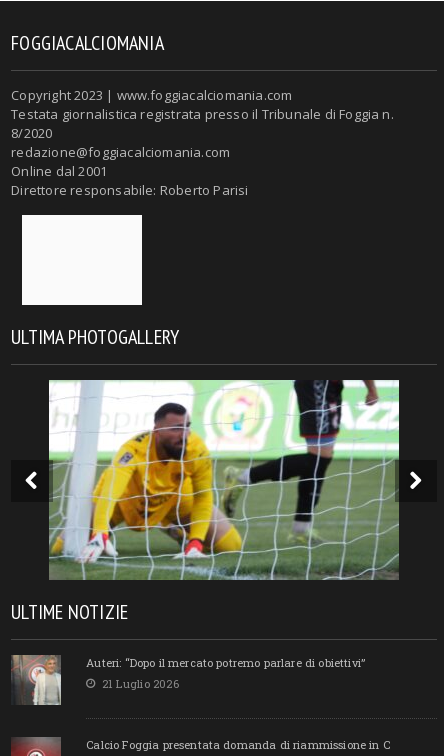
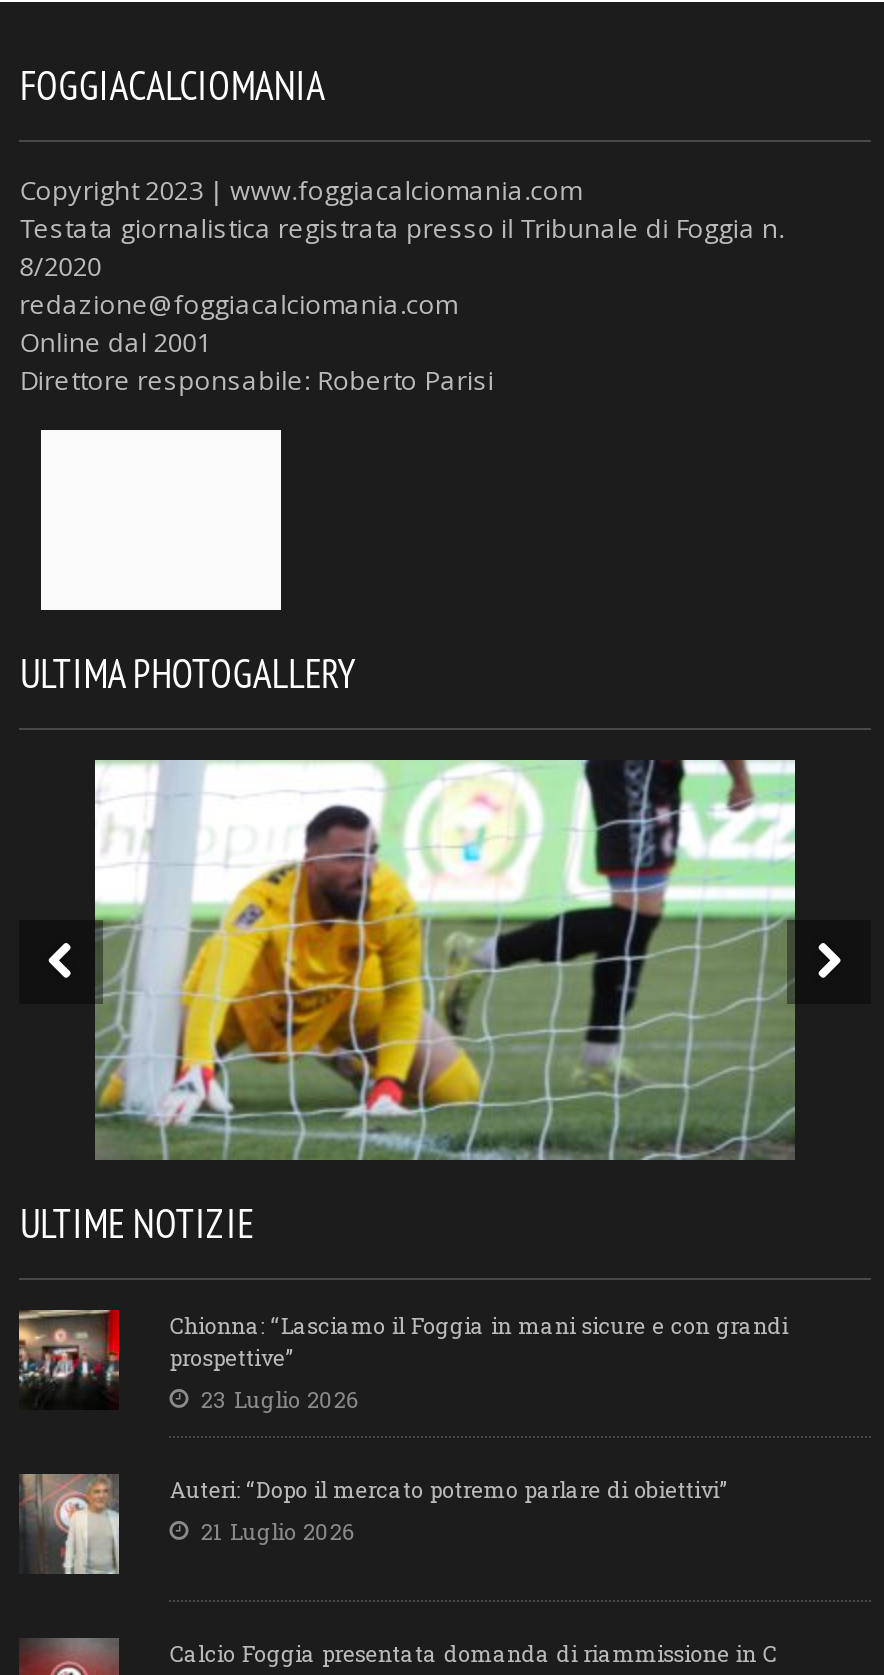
none -> [17,1309,788,1414] [image] | Chionna: “Lasciamo il Foggia in mani sicure e con grandi | prospettive” | 23 Luglio 2026

